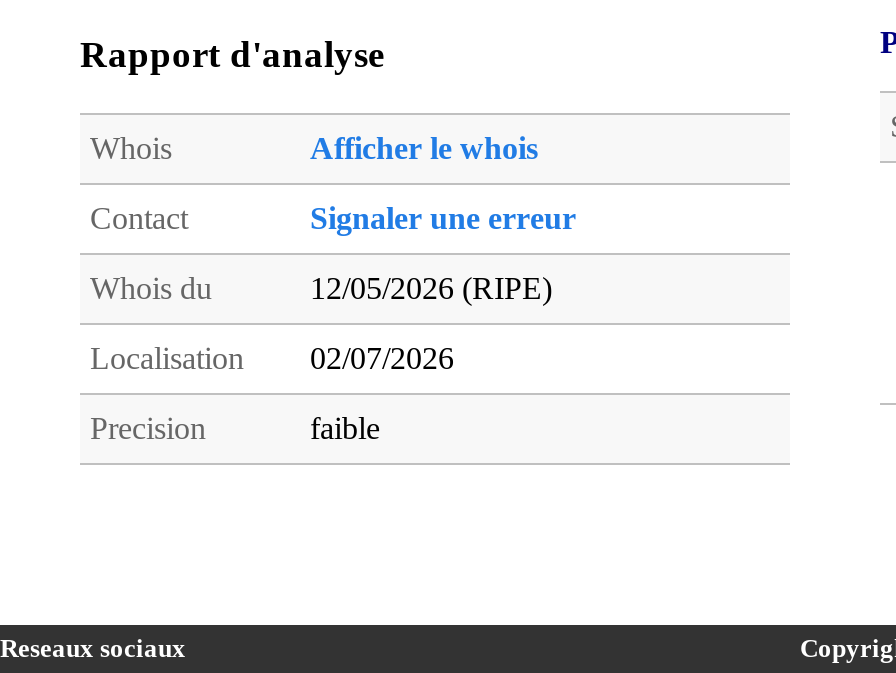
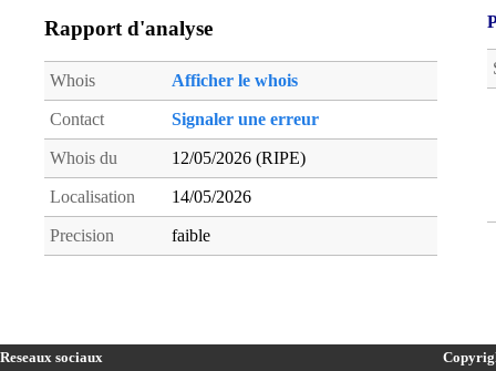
[90,342,454,376] Localisation 02/07/2026 -> [50,188,251,206] Localisation 14/05/2026

